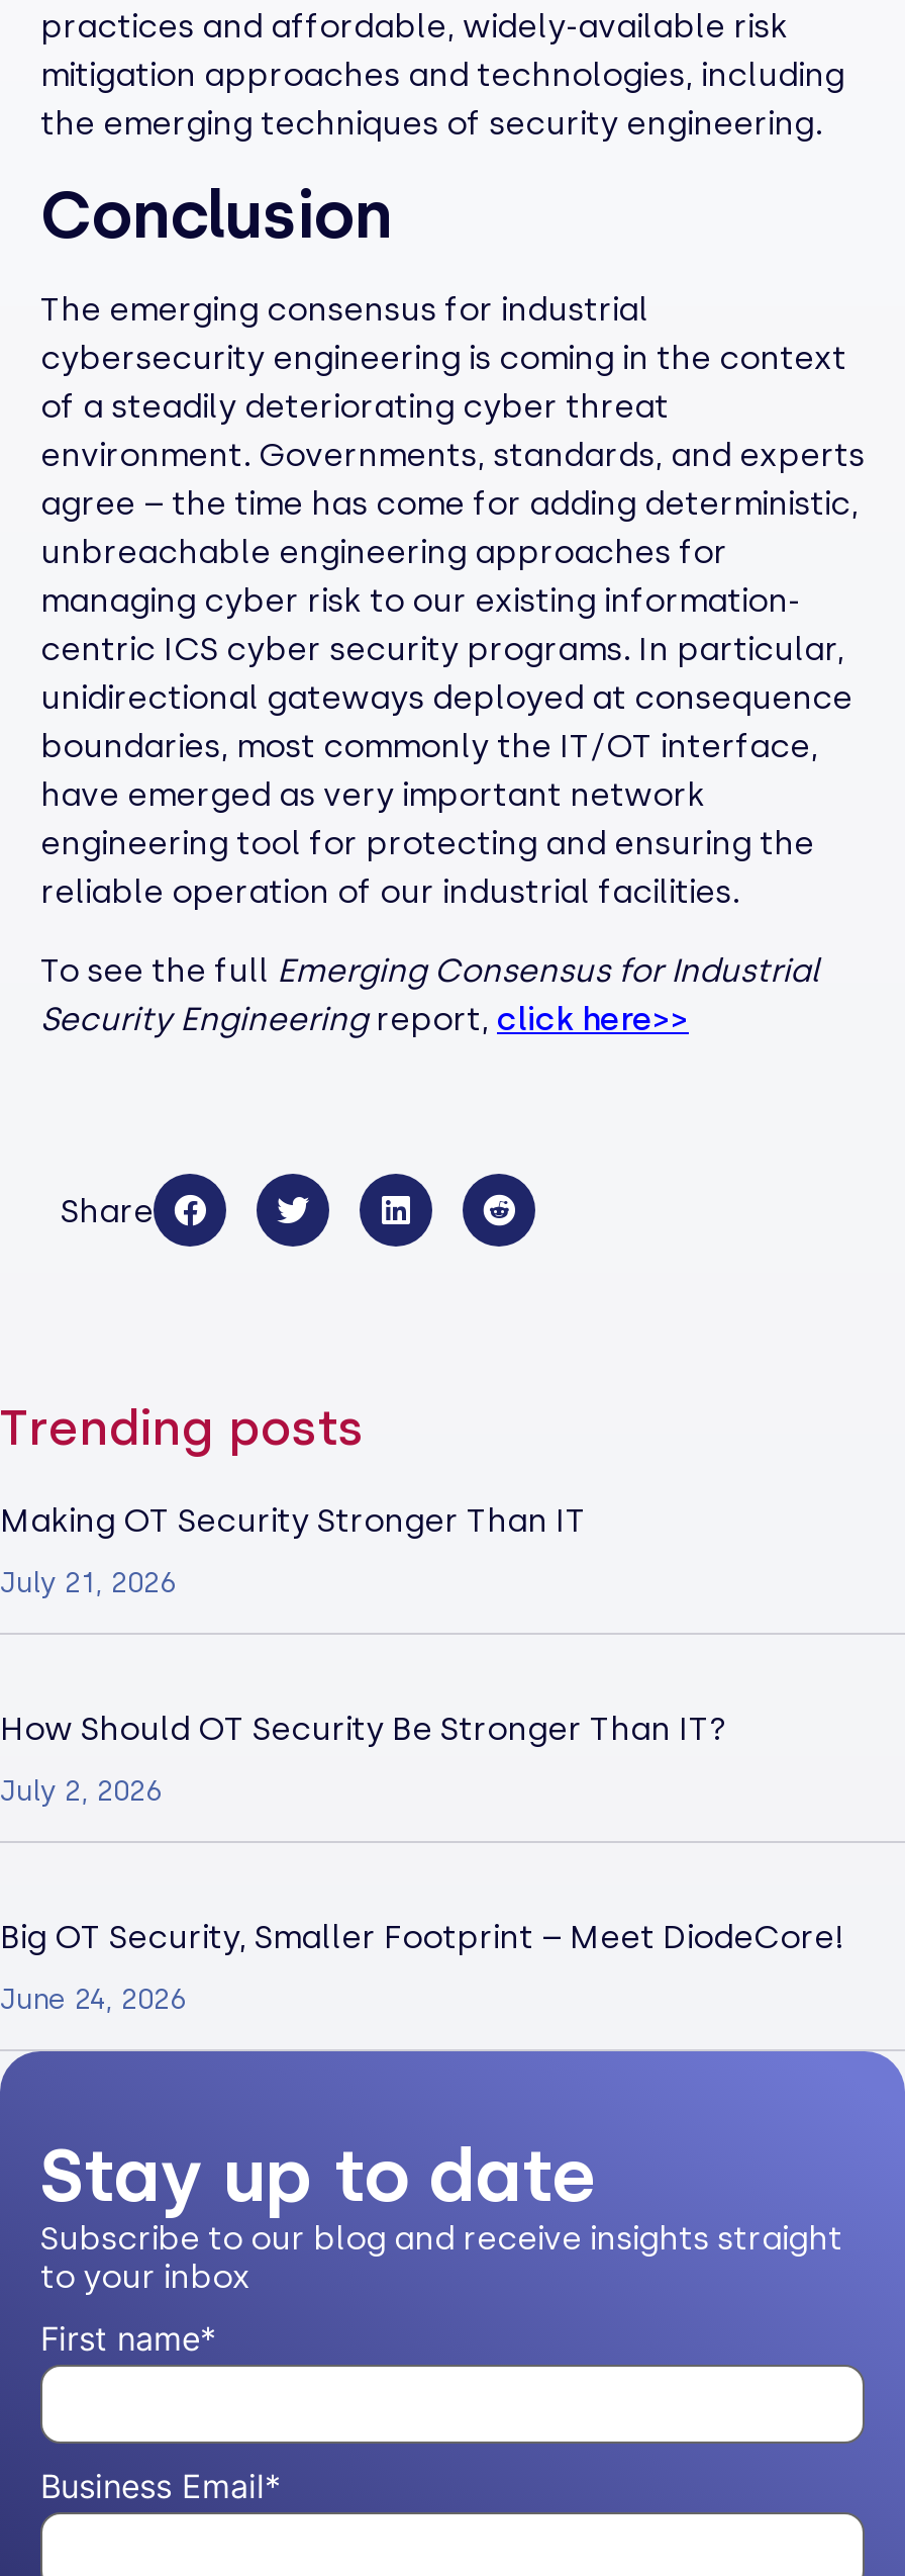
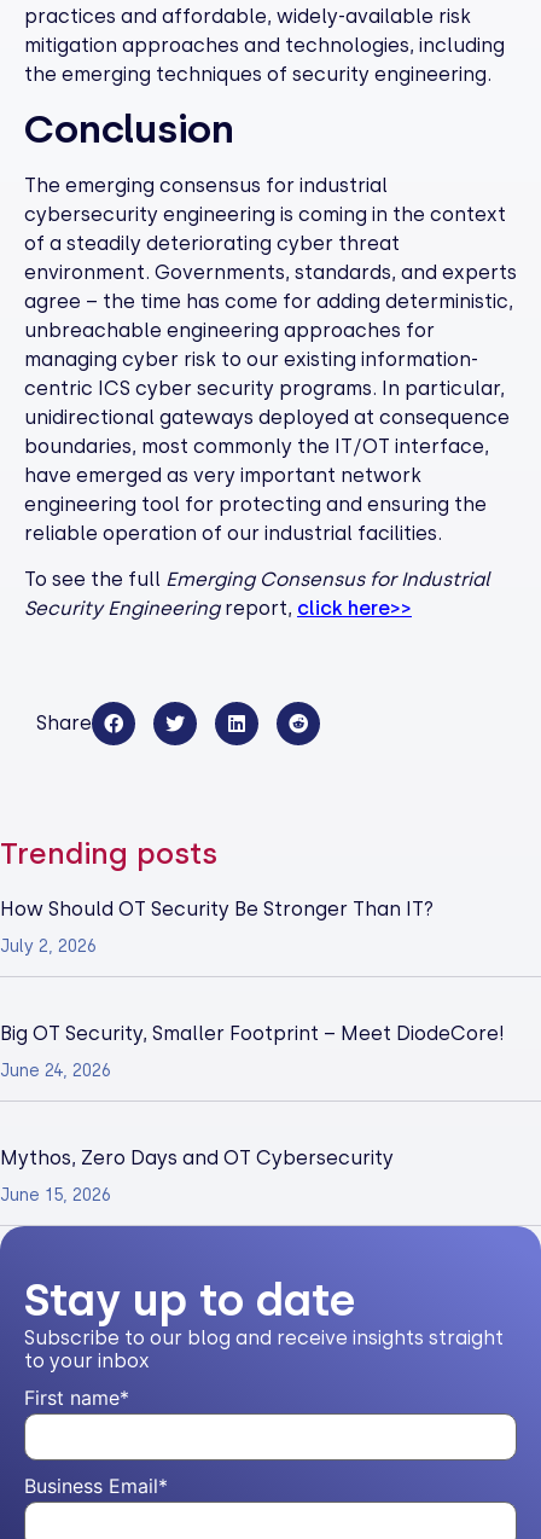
[0,1502,586,1601] Making OT Security Stronger Than IT | July 21, 2026 -> none
moved [0,1710,844,2018] -> [0,897,505,1081]: How Should OT Security Be Stronger Than IT? | July 2, 2026 | Big OT Security, Smaller Footprint – Meet DiodeCore! | June 24, 2026
none -> [0,1146,394,1205] Mythos, Zero Days and OT Cybersecurity | June 15, 2026

